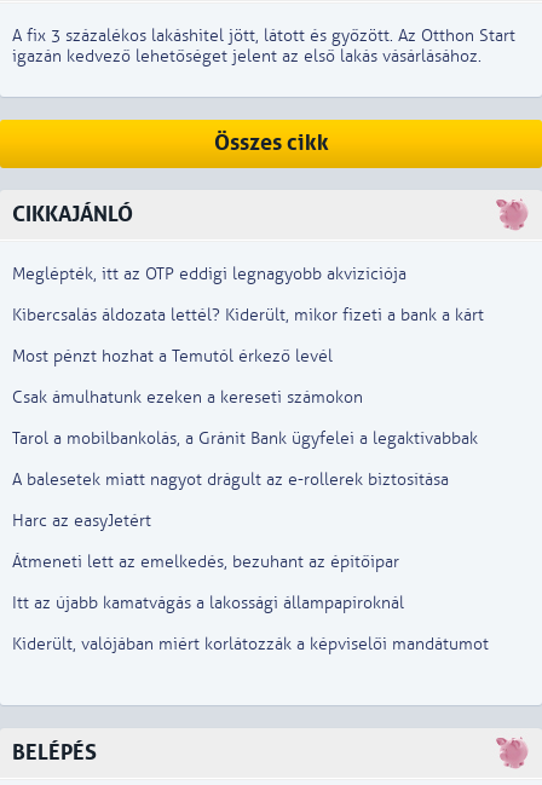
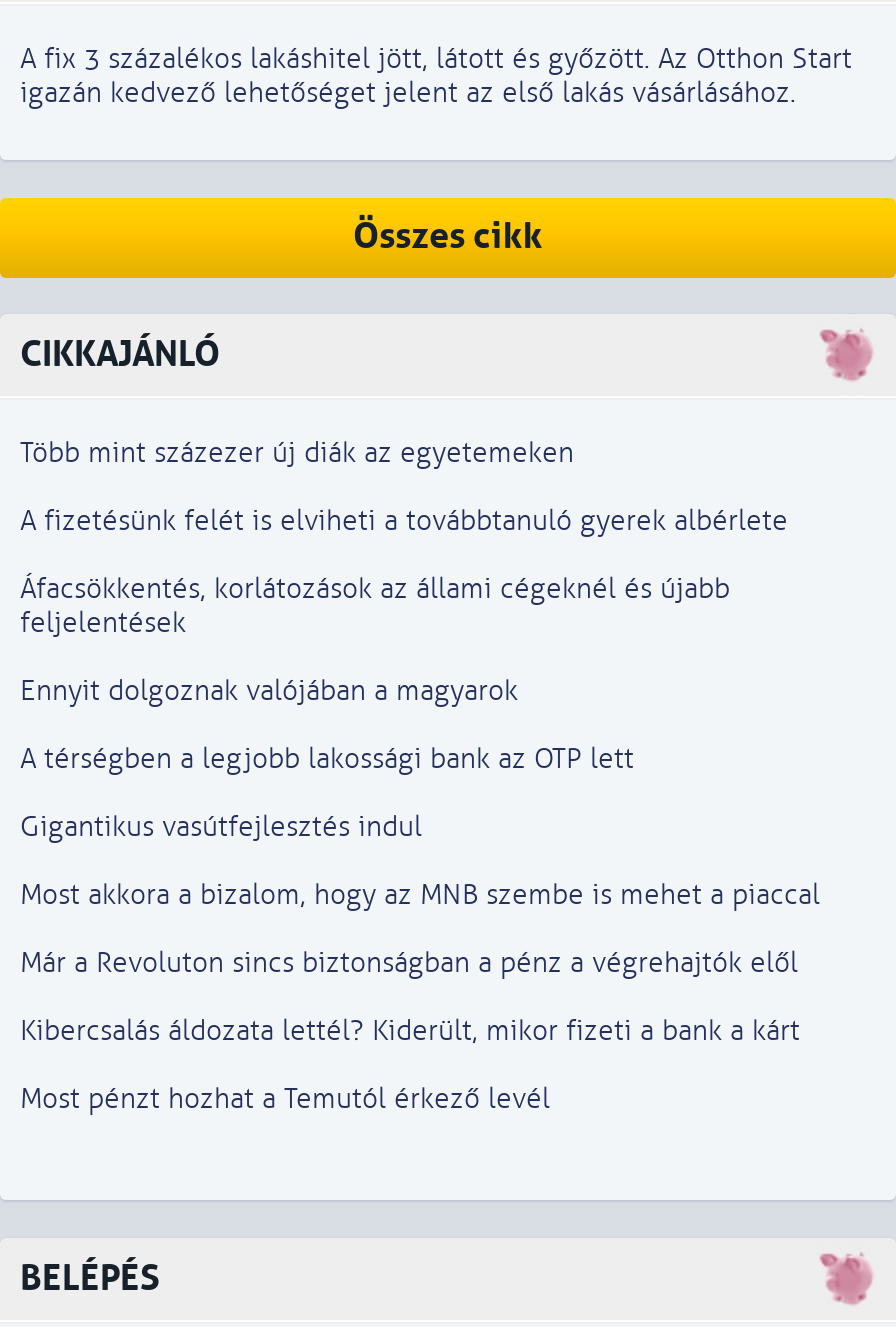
[12,264,406,284] Meglépték, itt az OTP eddigi legnagyobb akvizíciója -> [20,436,820,980] Több mint százezer új diák az egyetemeken | A fizetésünk felét is elviheti a továbbtanuló gyerek albérlete | Áfacsökkentés, korlátozások az állami cégeknél és újabb | feljelentések | Ennyit dolgoznak valójában a magyarok | A térségben a legjobb lakossági bank az OTP lett | Gigantikus vasútfejlesztés indul | Most akkora a bizalom, hogy az MNB szembe is mehet a piaccal | Már a Revoluton sincs biztonságban a pénz a végrehajtók elől
moved [12,305,484,366] -> [20,1014,800,1116]: Kibercsalás áldozata lettél? Kiderült, mikor fizeti a bank a kárt | Most pénzt hozhat a Temutól érkező levél
[12,387,489,654] Csak ámulhatunk ezeken a kereseti számokon | Tarol a mobilbankolás, a Gránit Bank ügyfelei a legaktívabbak | A balesetek miatt nagyot drágult az e-rollerek biztosítása | Harc az easyJetért | Átmeneti lett az emelkedés, bezuhant az építőipar | Itt az újabb kamatvágás a lakossági állampapíroknál | Kiderült, valójában miért korlátozzák a képviselői mandátumot -> none

